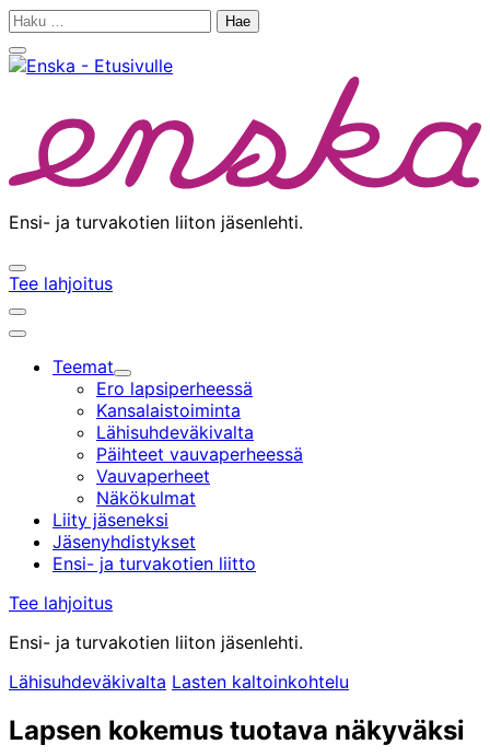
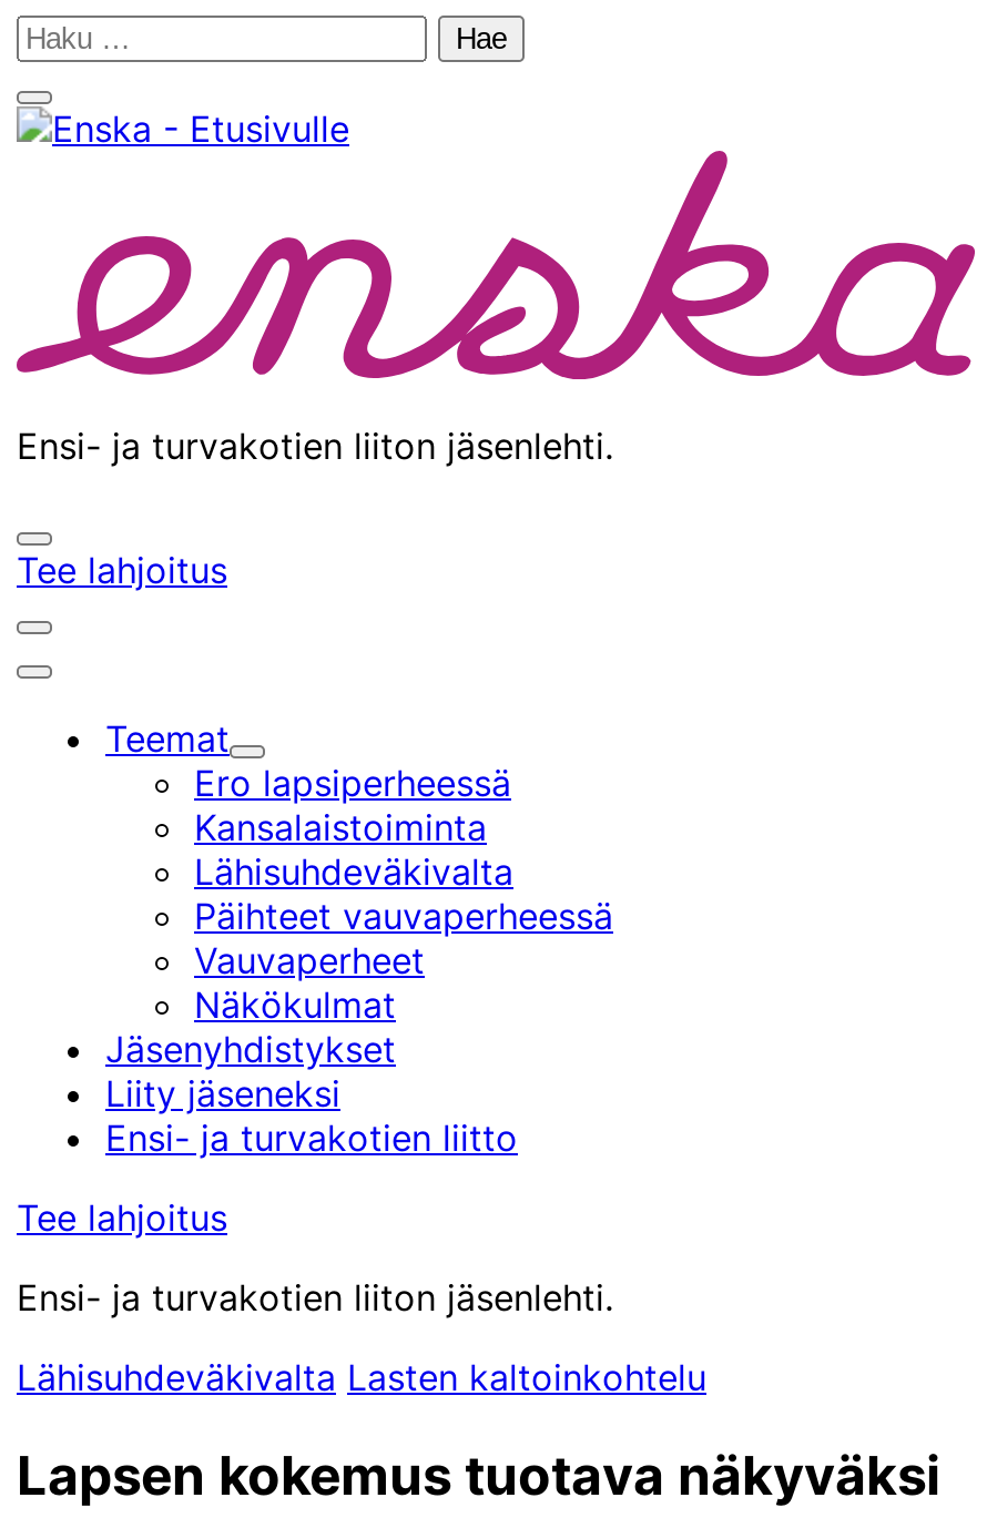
moved [52,509,168,531] -> [105,1071,340,1115]: Liity jäseneksi
moved [52,531,196,552] -> [105,1027,396,1071]: Jäsenyhdistykset

